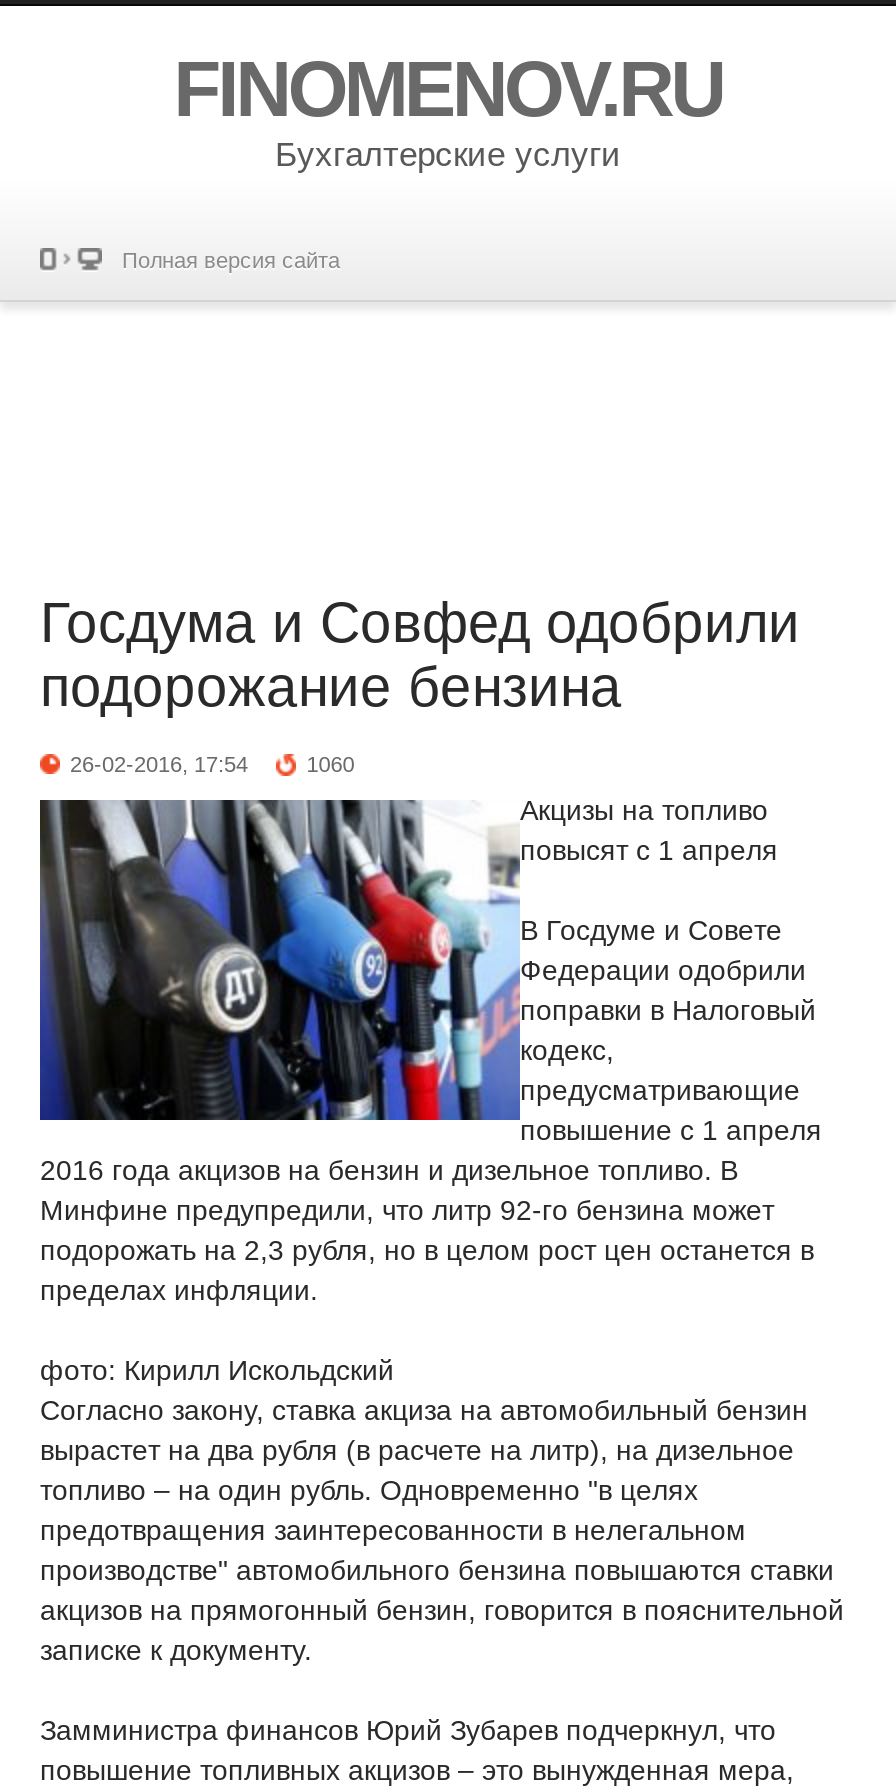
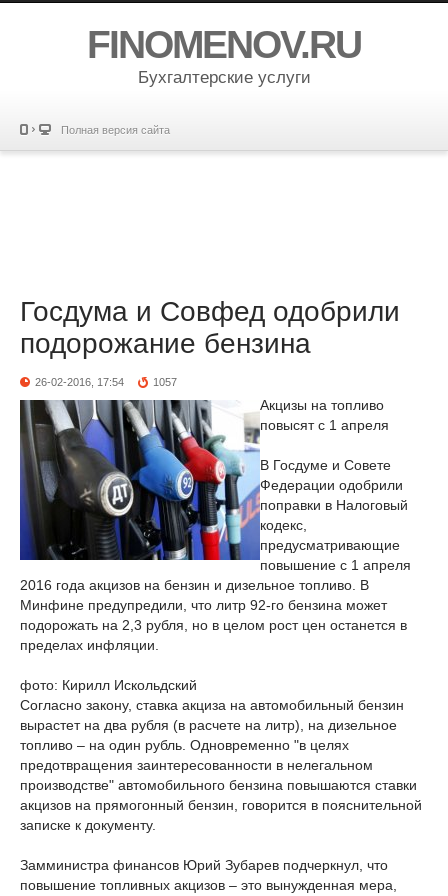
[306,752,354,776] 1060 -> [153,376,177,388] 1057

